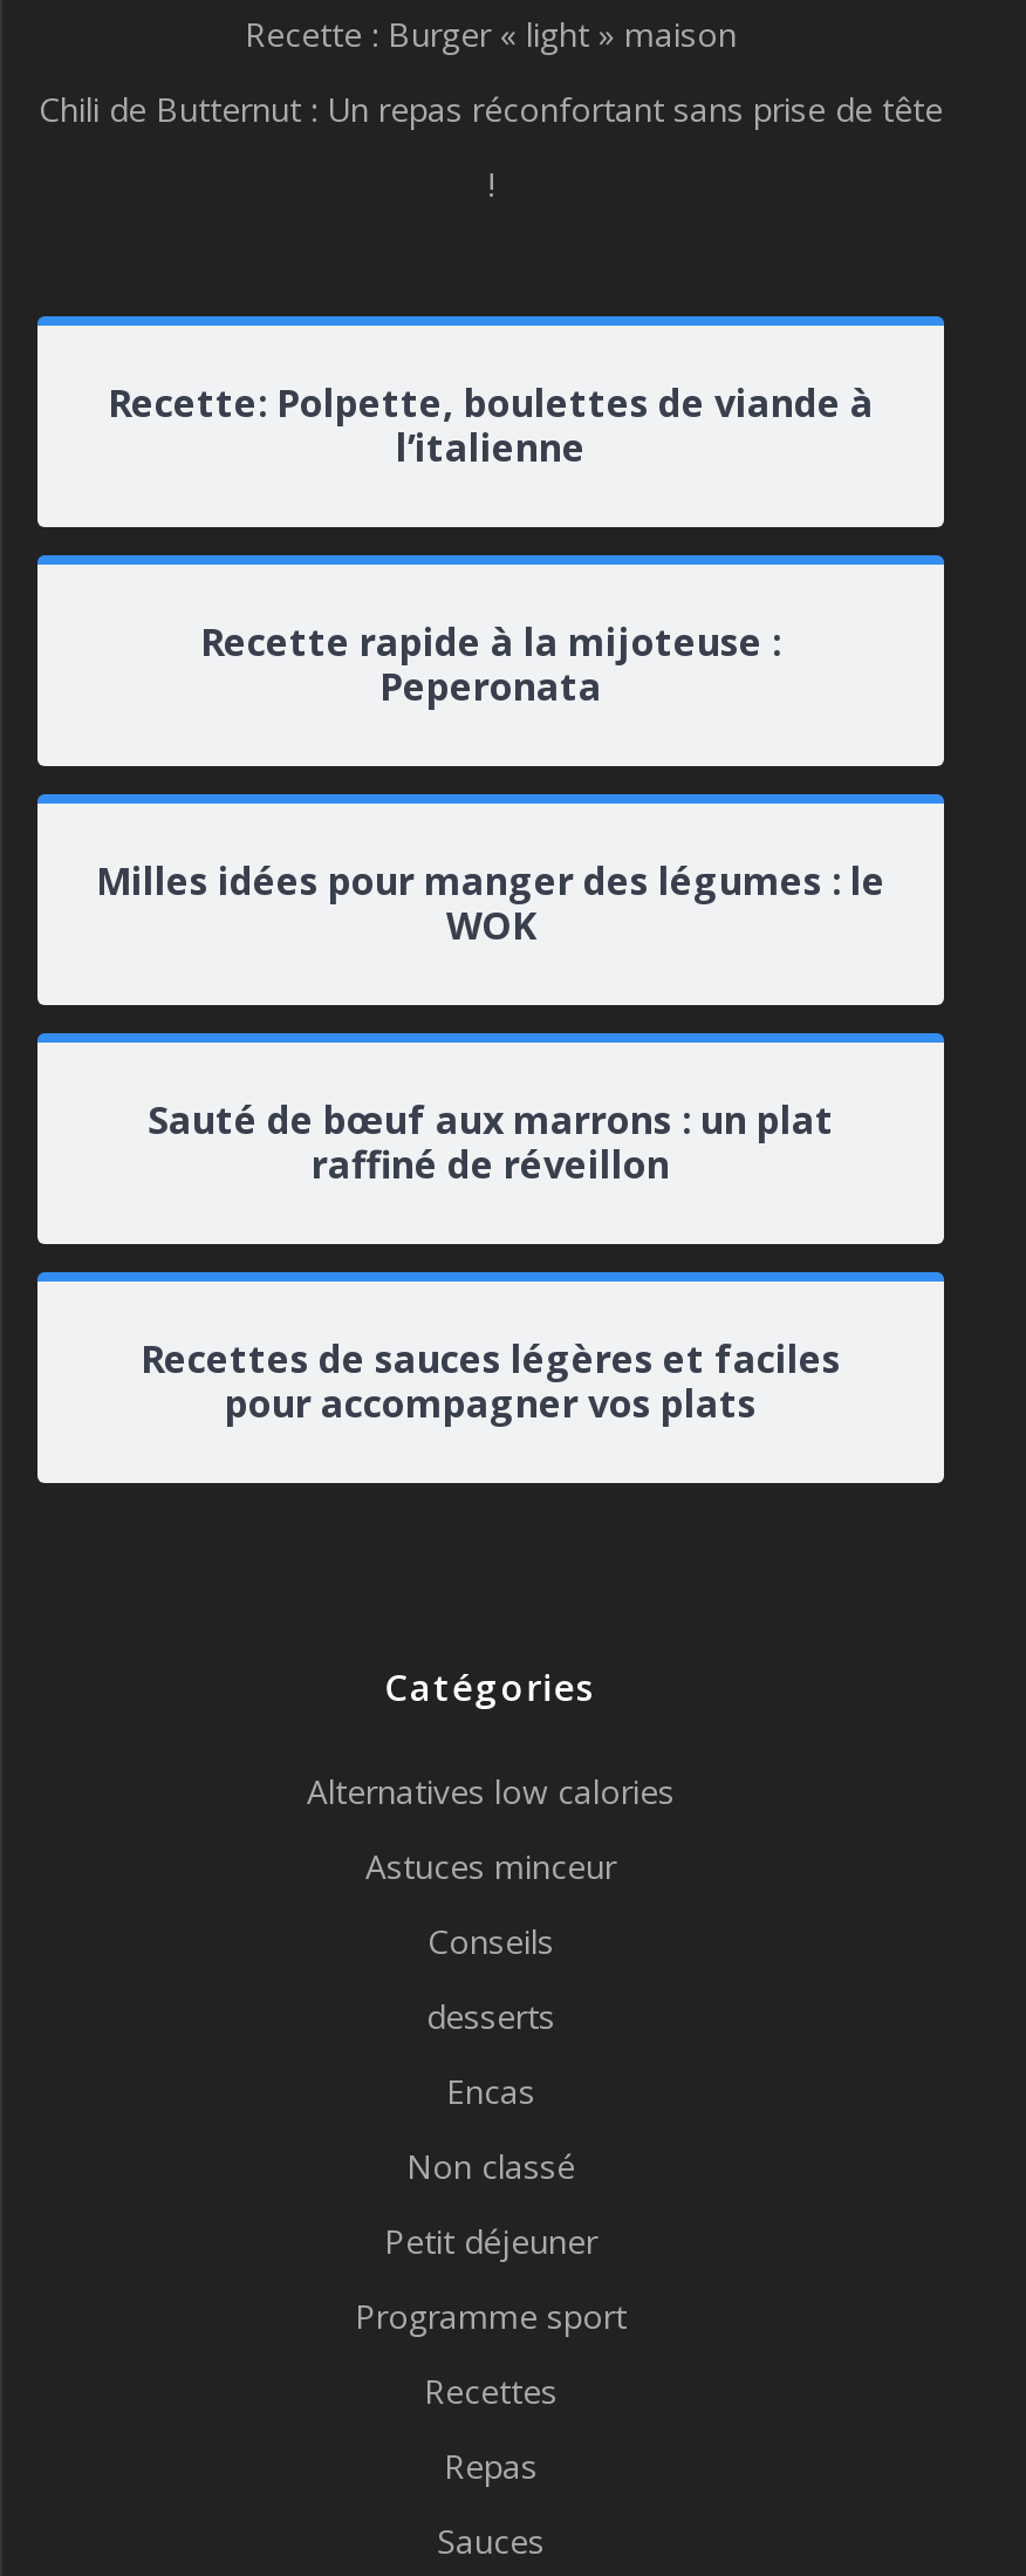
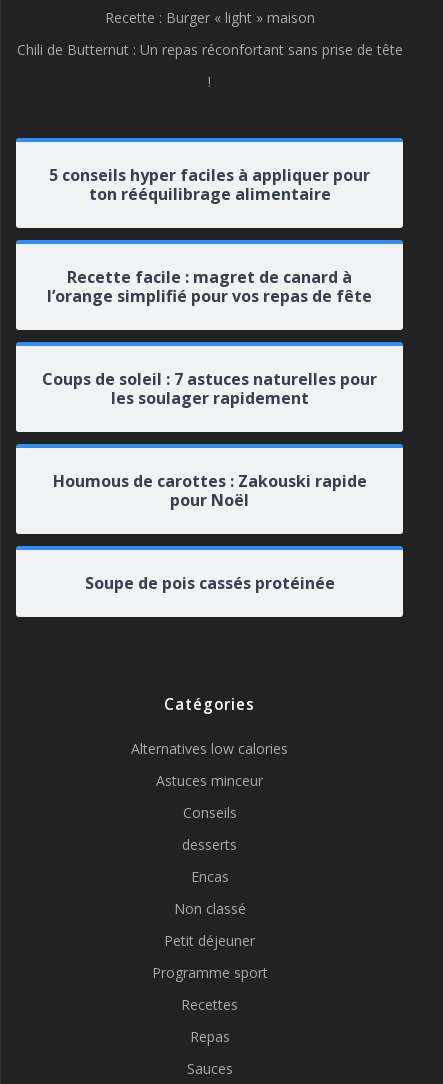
[108,377,874,473] Recette: Polpette, boulettes de viande à | l’italienne -> [49,164,370,205] 5 conseils hyper faciles à appliquer pour | ton rééquilibrage alimentaire
[200,616,781,712] Recette rapide à la mijoteuse : | Peperonata -> [47,266,372,307] Recette facile : magret de canard à | l’orange simplifié pour vos repas de fête
[96,855,885,951] Milles idées pour manger des légumes : le | WOK -> [42,368,377,409] Coups de soleil : 7 astuces naturelles pour | les soulager rapidement
[148,1094,834,1190] Sauté de bœuf aux marrons : un plat | raffiné de réveillon -> [52,470,366,511] Houmous de carottes : Zakouski rapide | pour Noël
[141,1333,841,1429] Recettes de sauces légères et faciles | pour accompagner vos plats -> [84,572,334,594] Soupe de pois cassés protéinée

